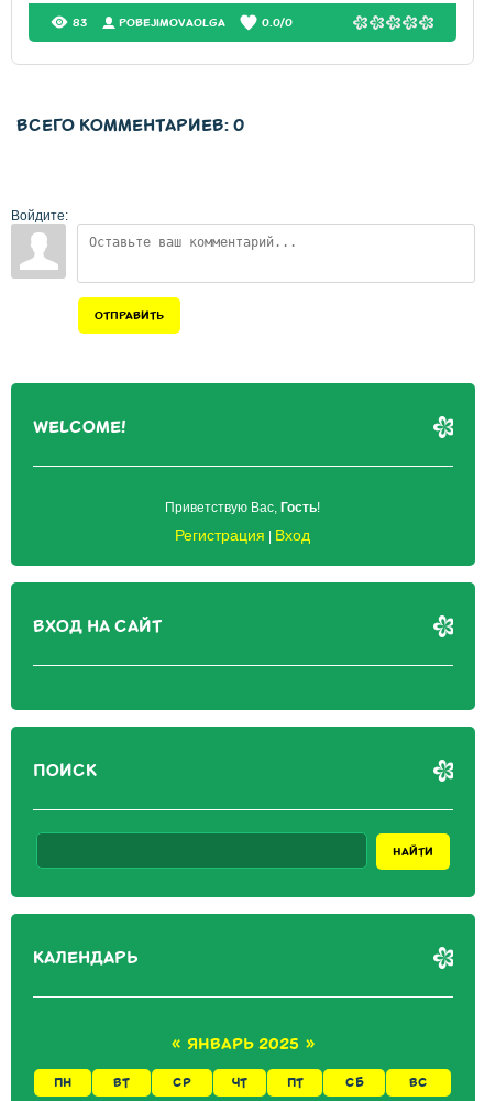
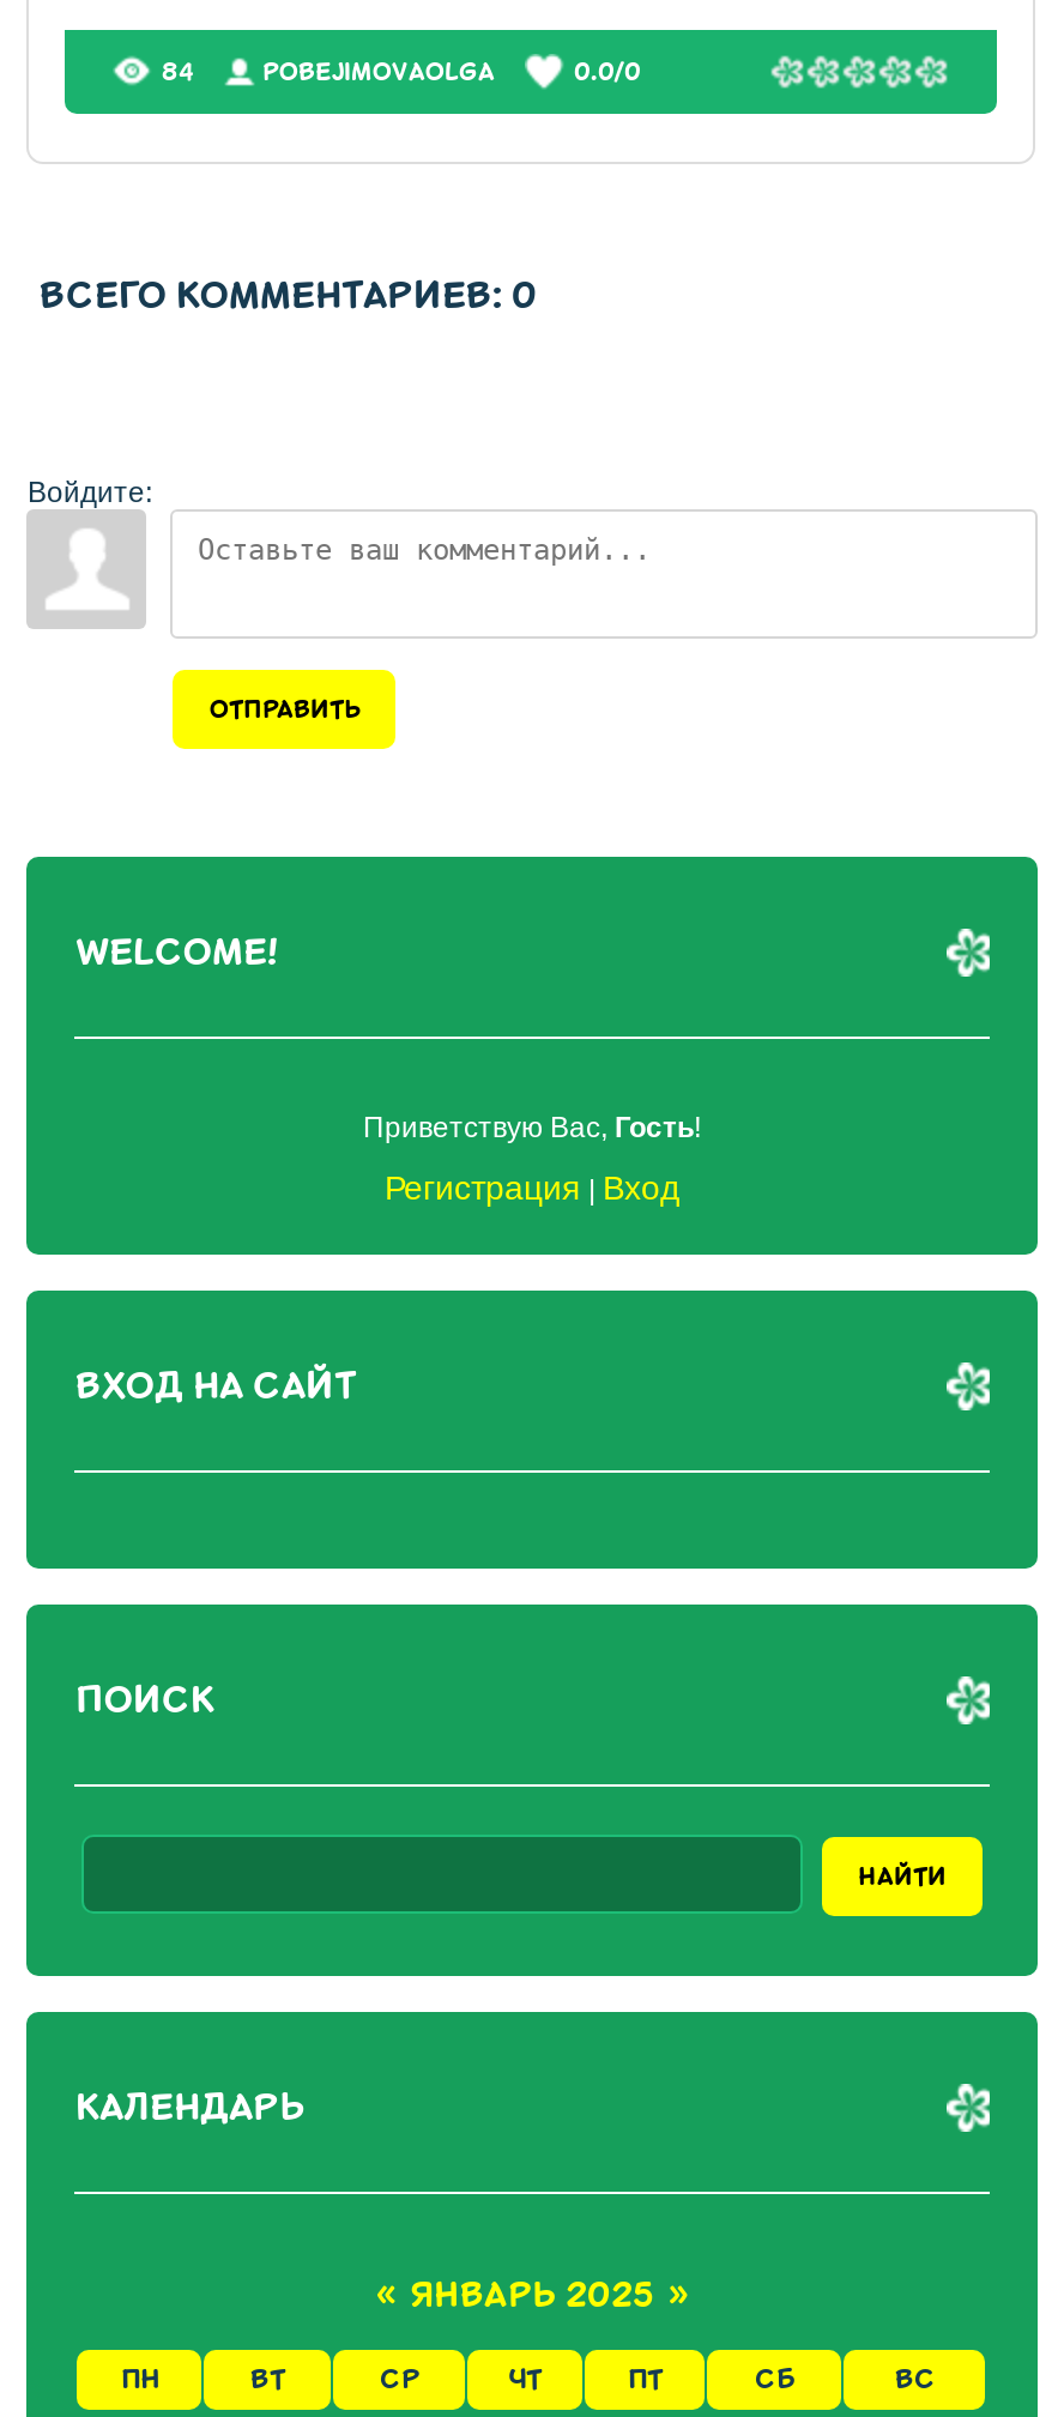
[73,15,87,30] 83 -> [162,56,193,87] 84

